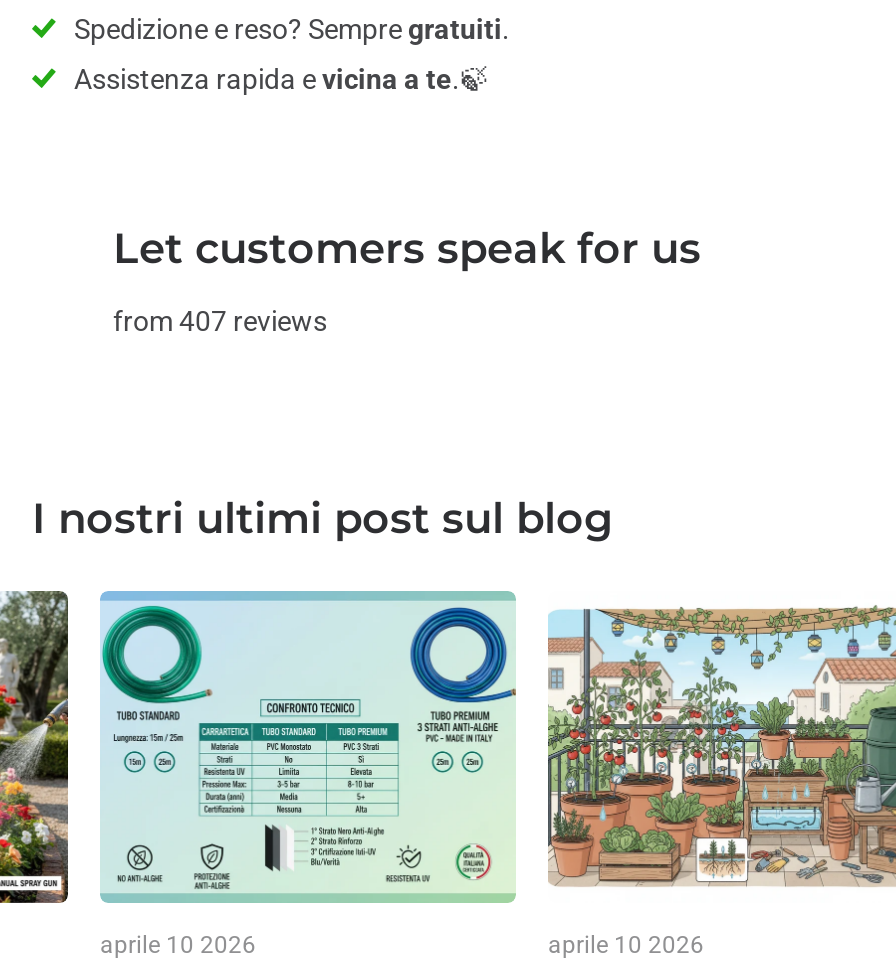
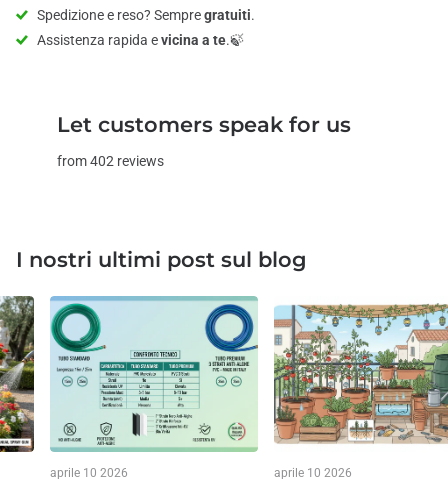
[113,305,327,337] from 407 reviews -> [56,153,163,169] from 402 reviews

